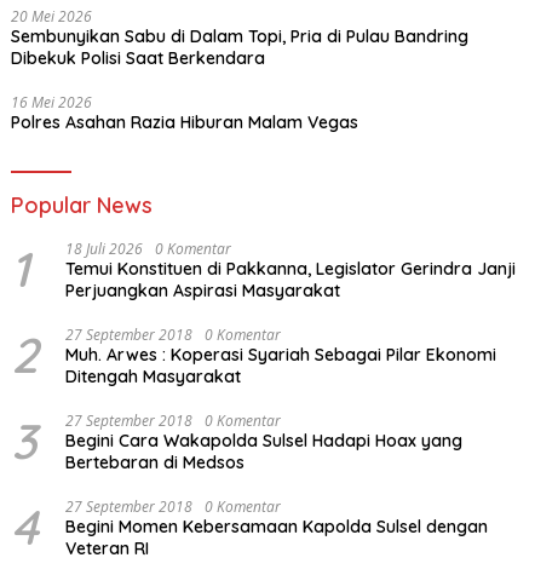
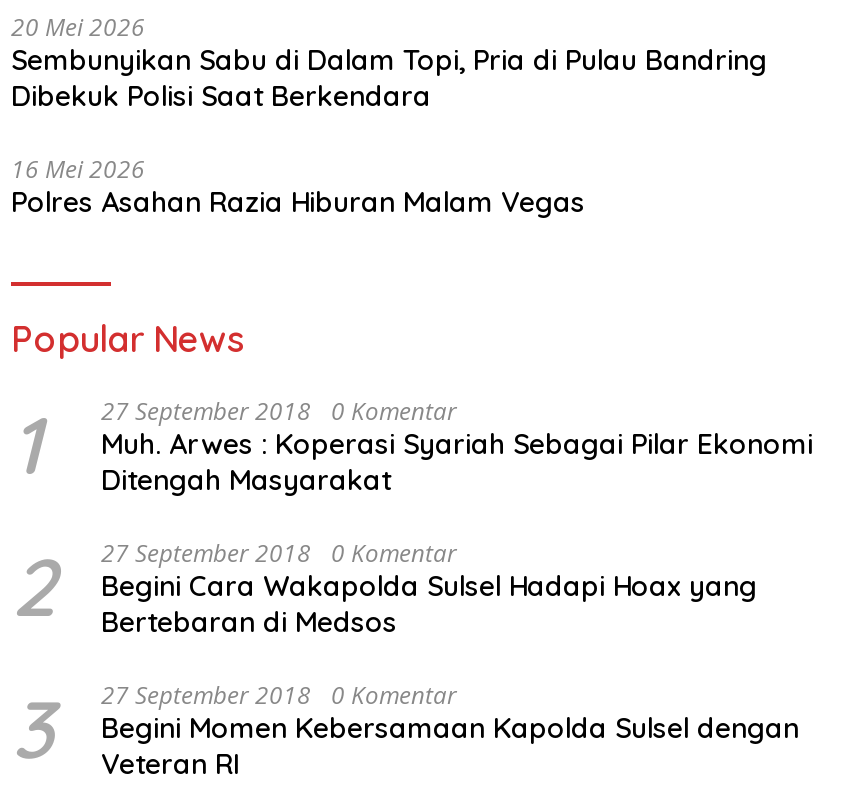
[11,238,516,384] 18 Juli 2026 0 Komentar | Temui Konstituen di Pakkanna, Legislator Gerindra Janji | Perjuangkan Aspirasi Masyarakat | 2 -> none
[11,410,462,473] 3 27 September 2018 0 Komentar Begini Cara Wakapolda Sulsel Hadapi Hoax yang Bertebaran di Medsos -> [11,535,757,639] 2 27 September 2018 0 Komentar Begini Cara Wakapolda Sulsel Hadapi Hoax yang Bertebaran di Medsos
[11,496,488,559] 4 27 September 2018 0 Komentar Begini Momen Kebersamaan Kapolda Sulsel dengan Veteran RI -> [11,677,799,781] 3 27 September 2018 0 Komentar Begini Momen Kebersamaan Kapolda Sulsel dengan Veteran RI

